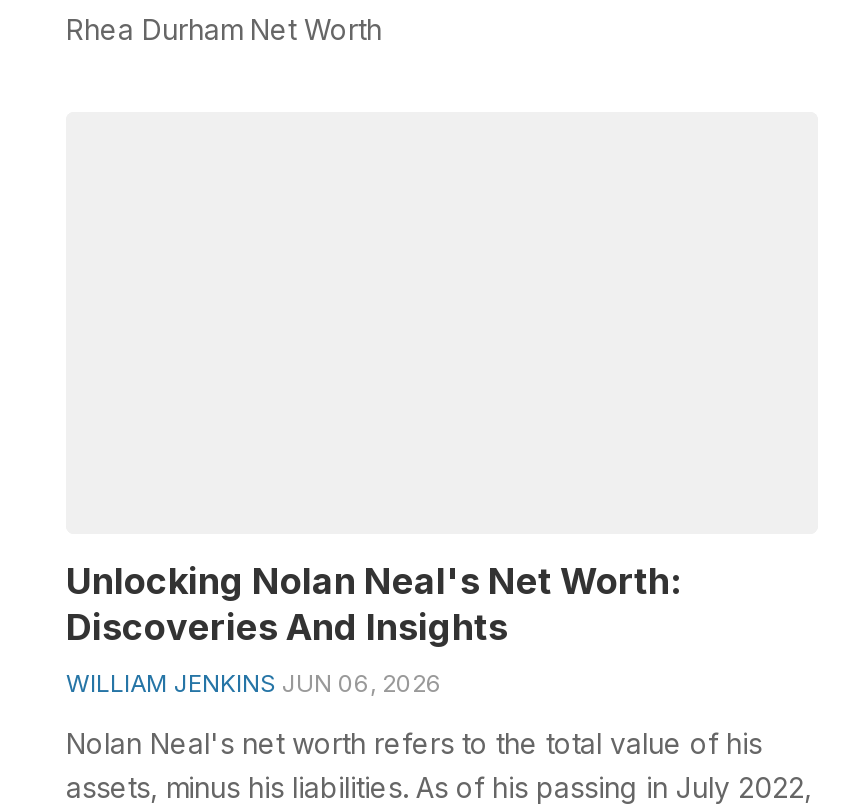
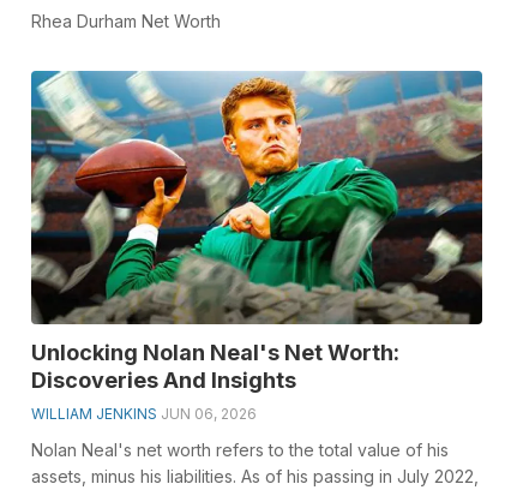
none -> [30,70,483,325] [image]

